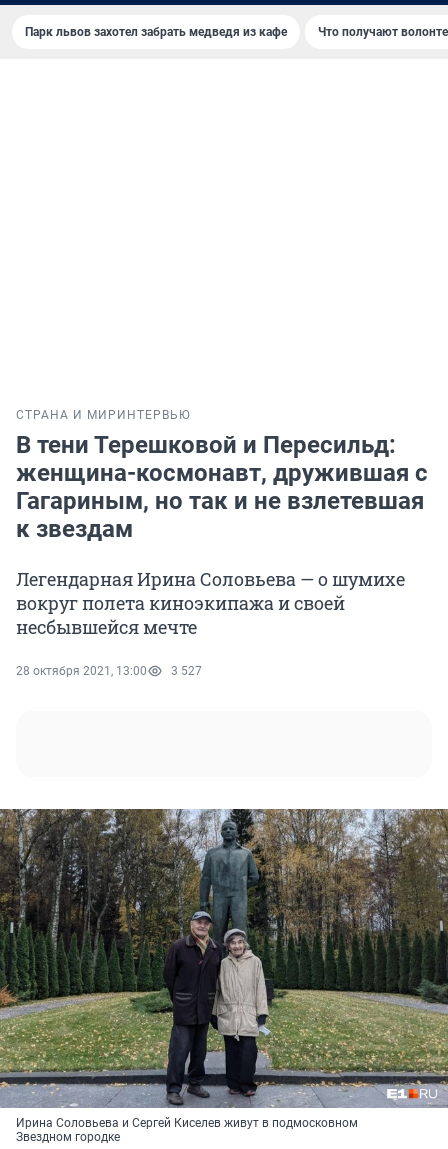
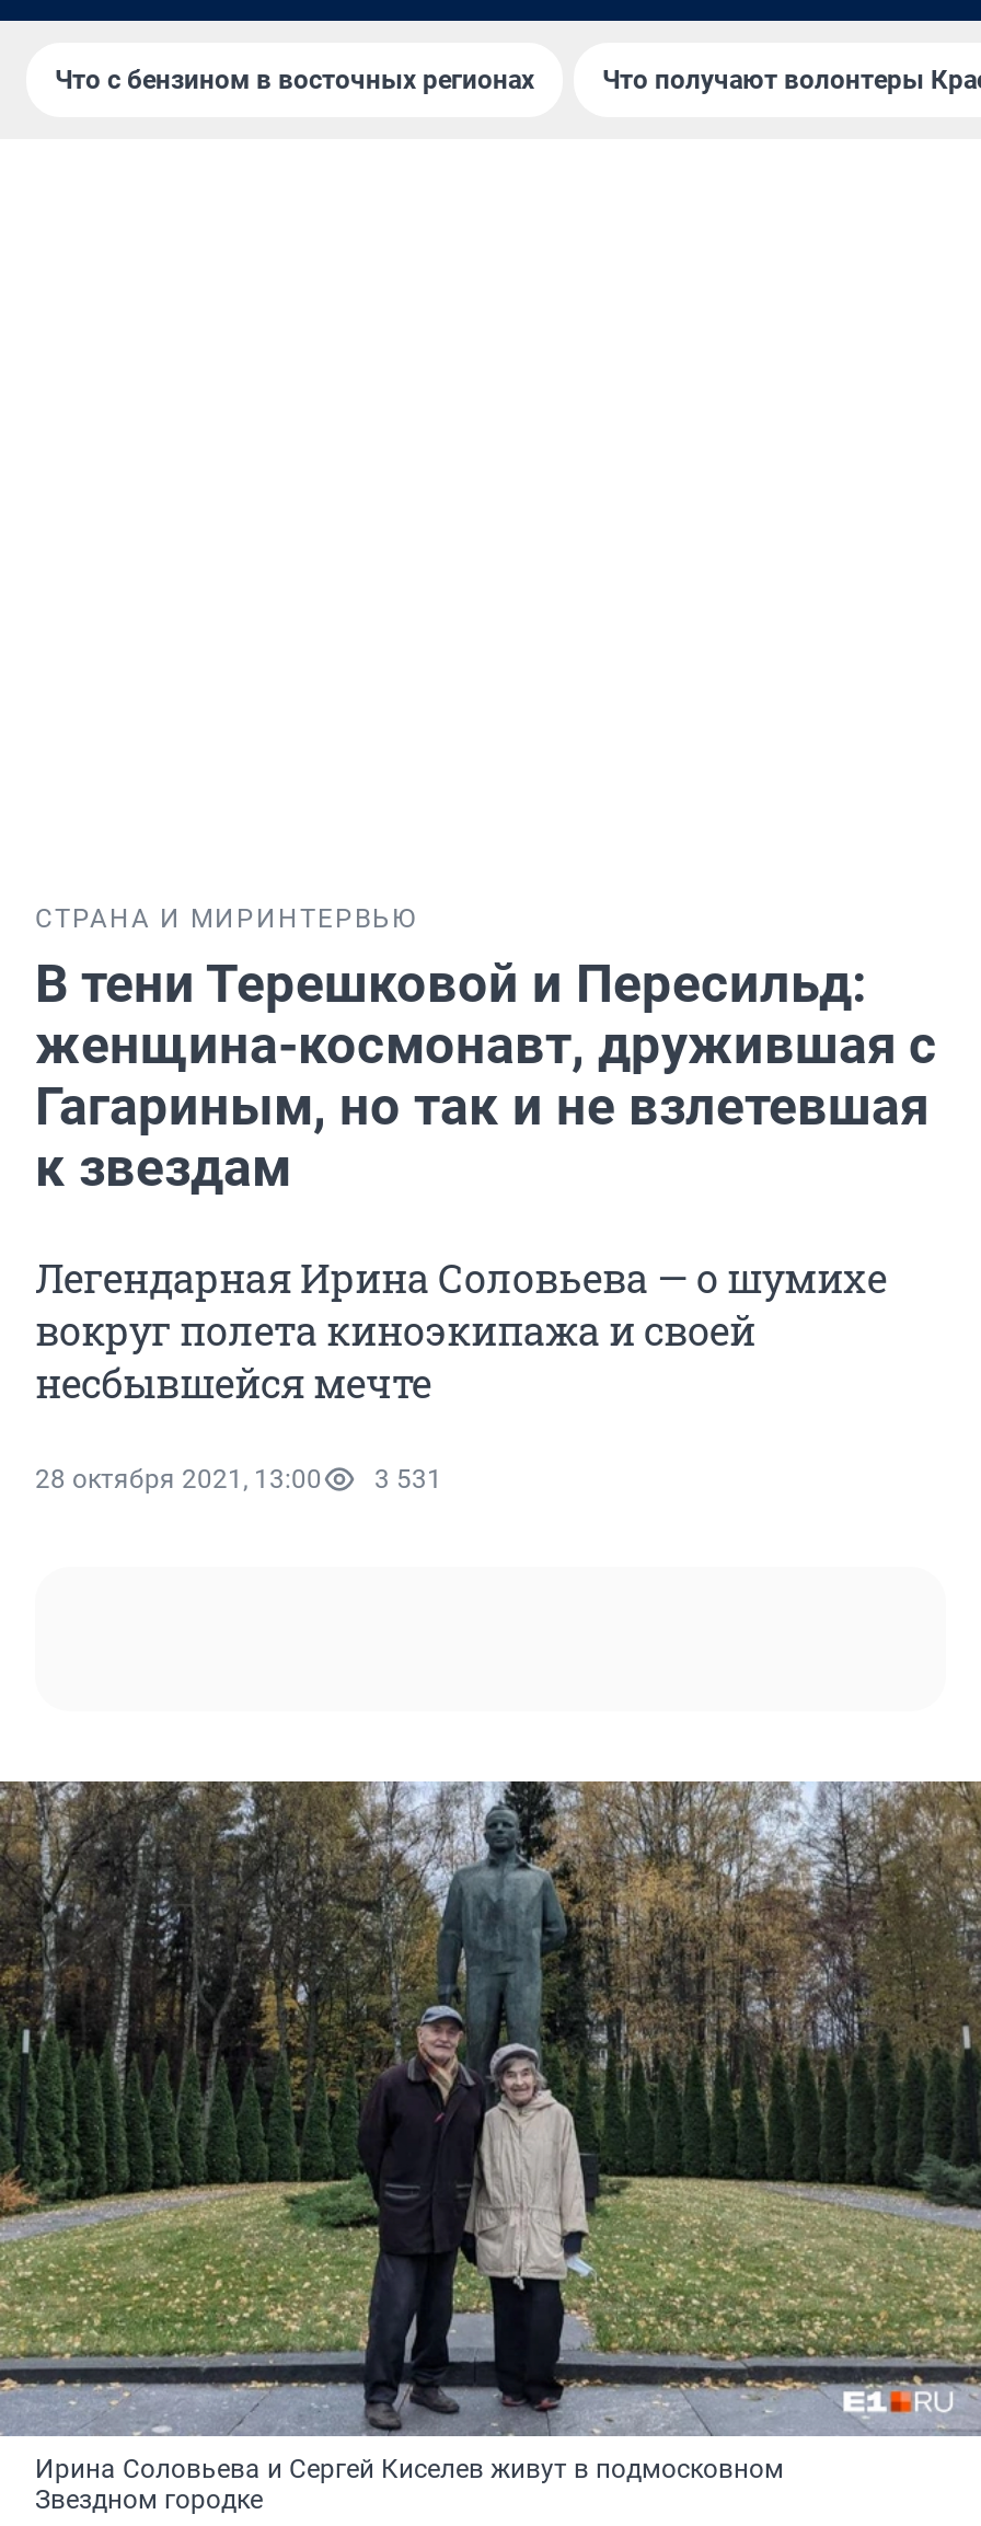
[25,25,287,39] Парк львов захотел забрать медведя из кафе -> [55,65,534,95] Что с бензином в восточных регионах
[16,664,202,678] 28 октября 2021, 13:00 3 527 -> [35,1464,442,1495] 28 октября 2021, 13:00 3 531

